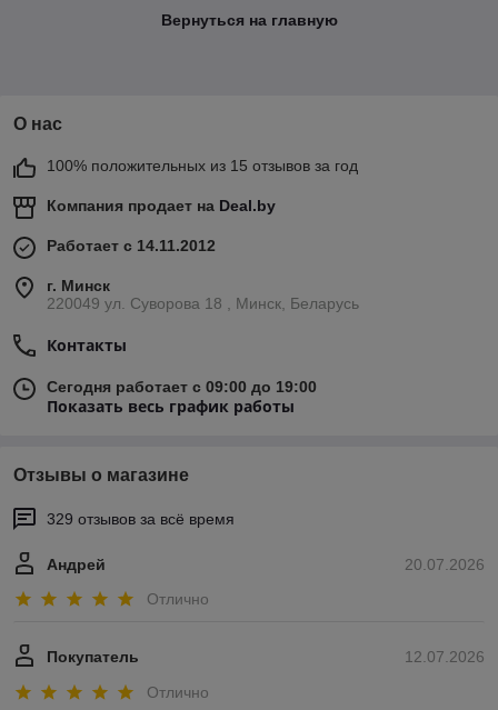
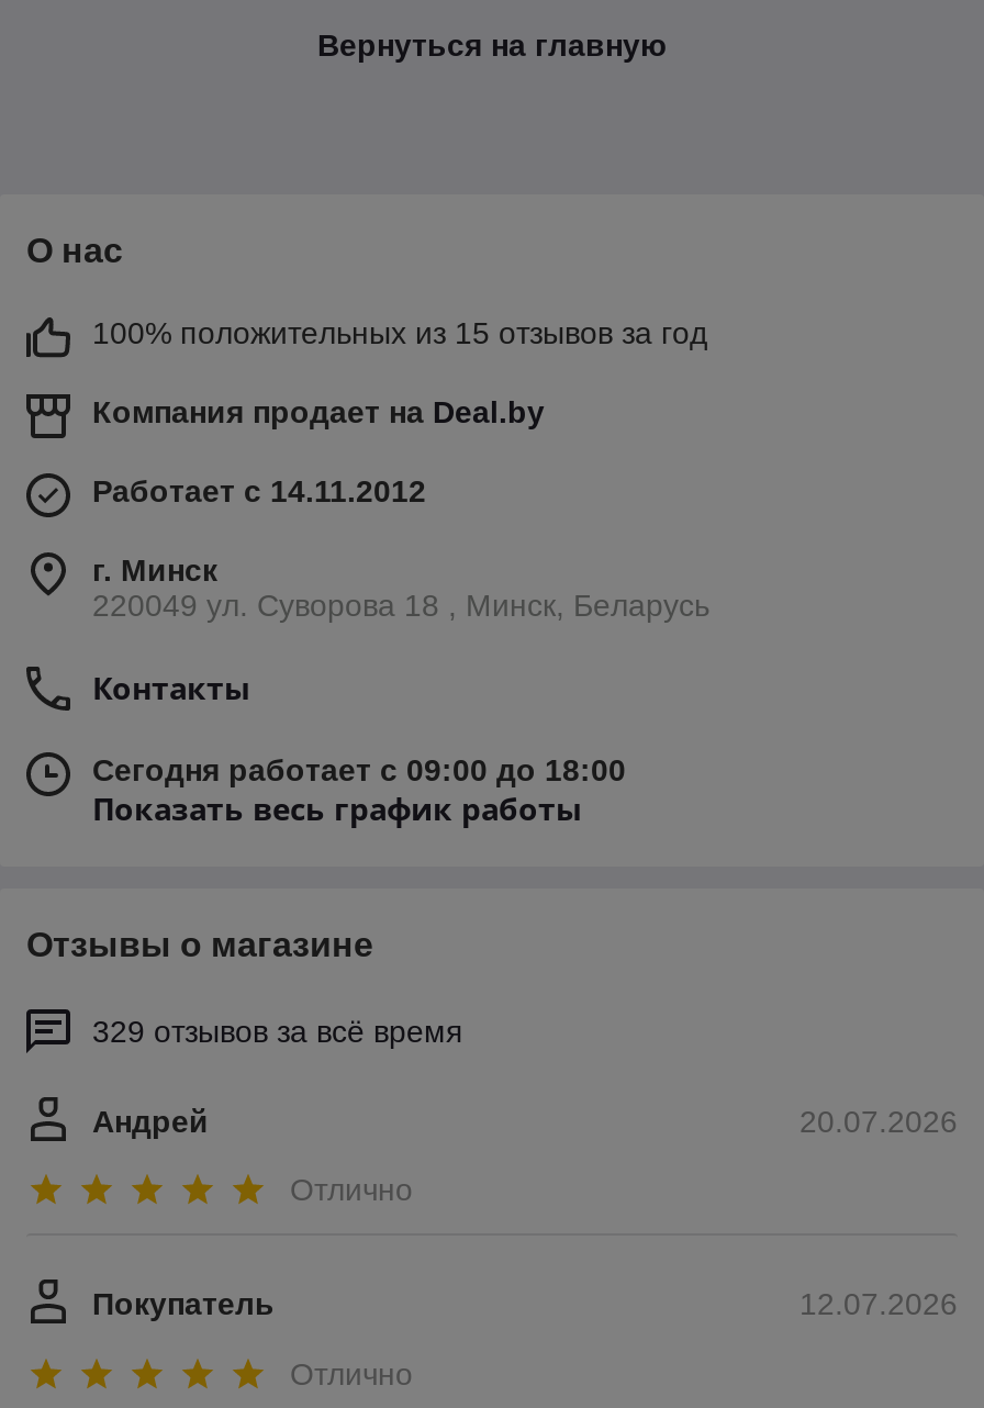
[47,378,317,396] Сегодня работает с 09:00 до 19:00 -> [92,752,626,787] Сегодня работает с 09:00 до 18:00

